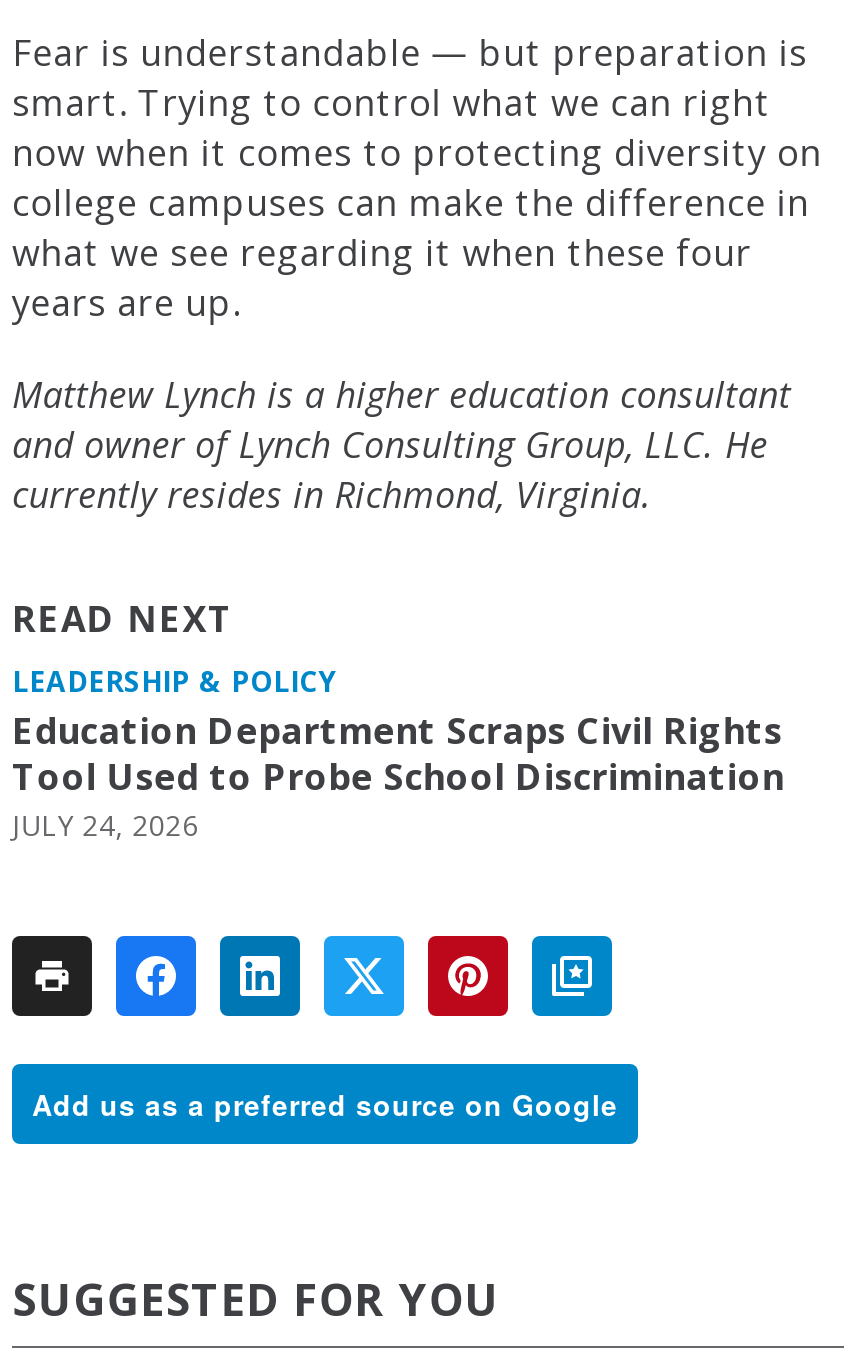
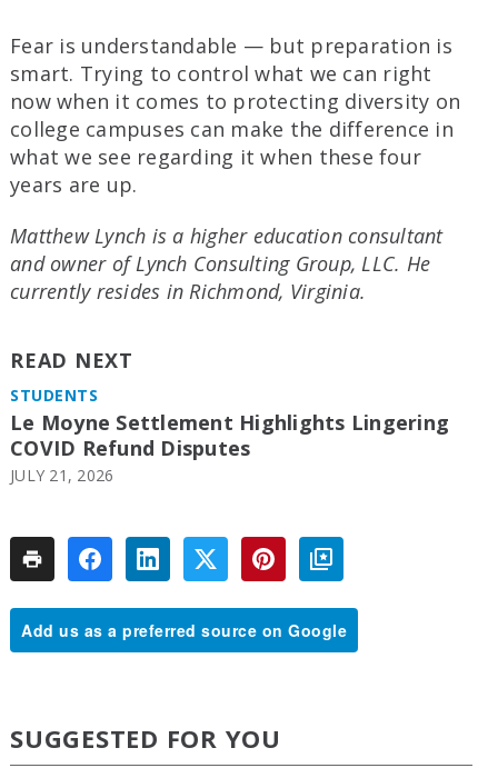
[12,661,784,843] LEADERSHIP & POLICY | Education Department Scraps Civil Rights | Tool Used to Probe School Discrimination | JULY 24, 2026 -> [10,384,449,485] STUDENTS | Le Moyne Settlement Highlights Lingering | COVID Refund Disputes | JULY 21, 2026

